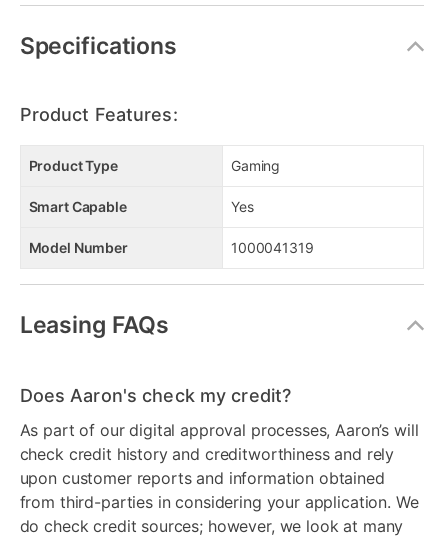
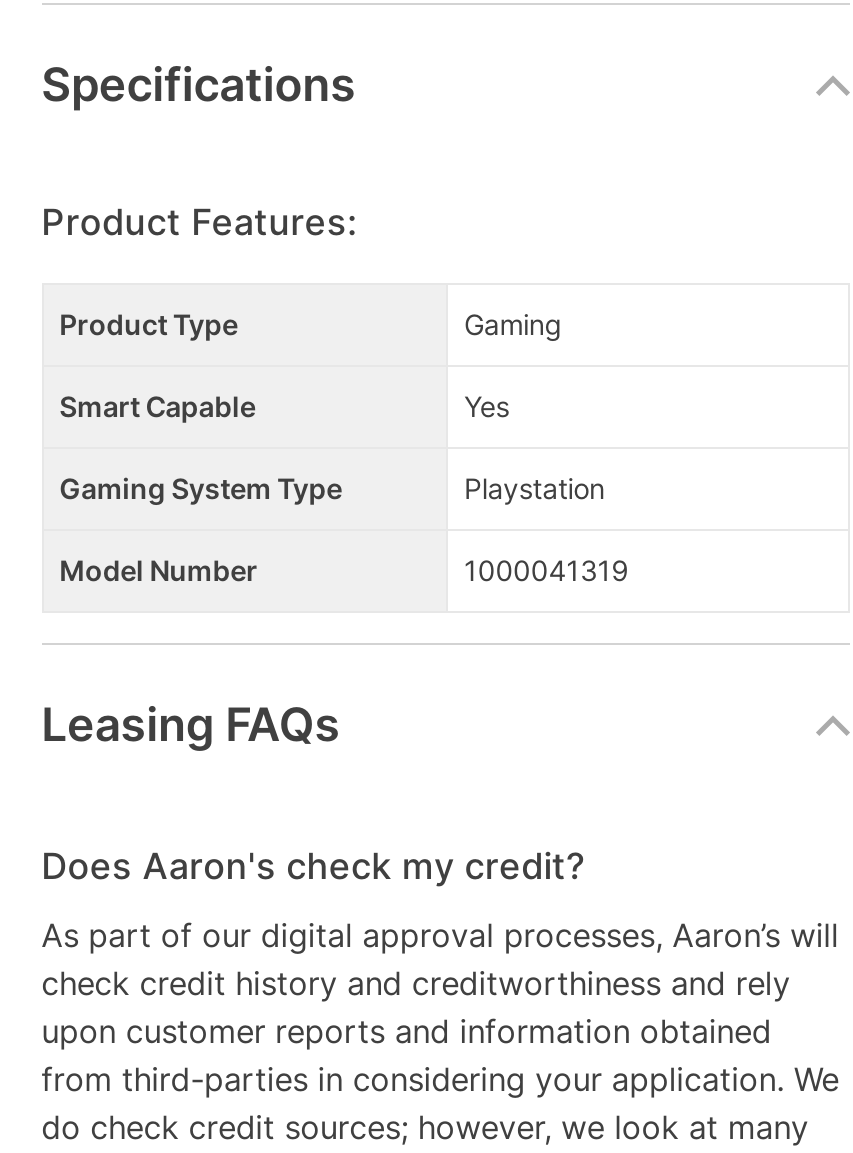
none -> [59,472,605,506] Gaming System Type | Playstation

